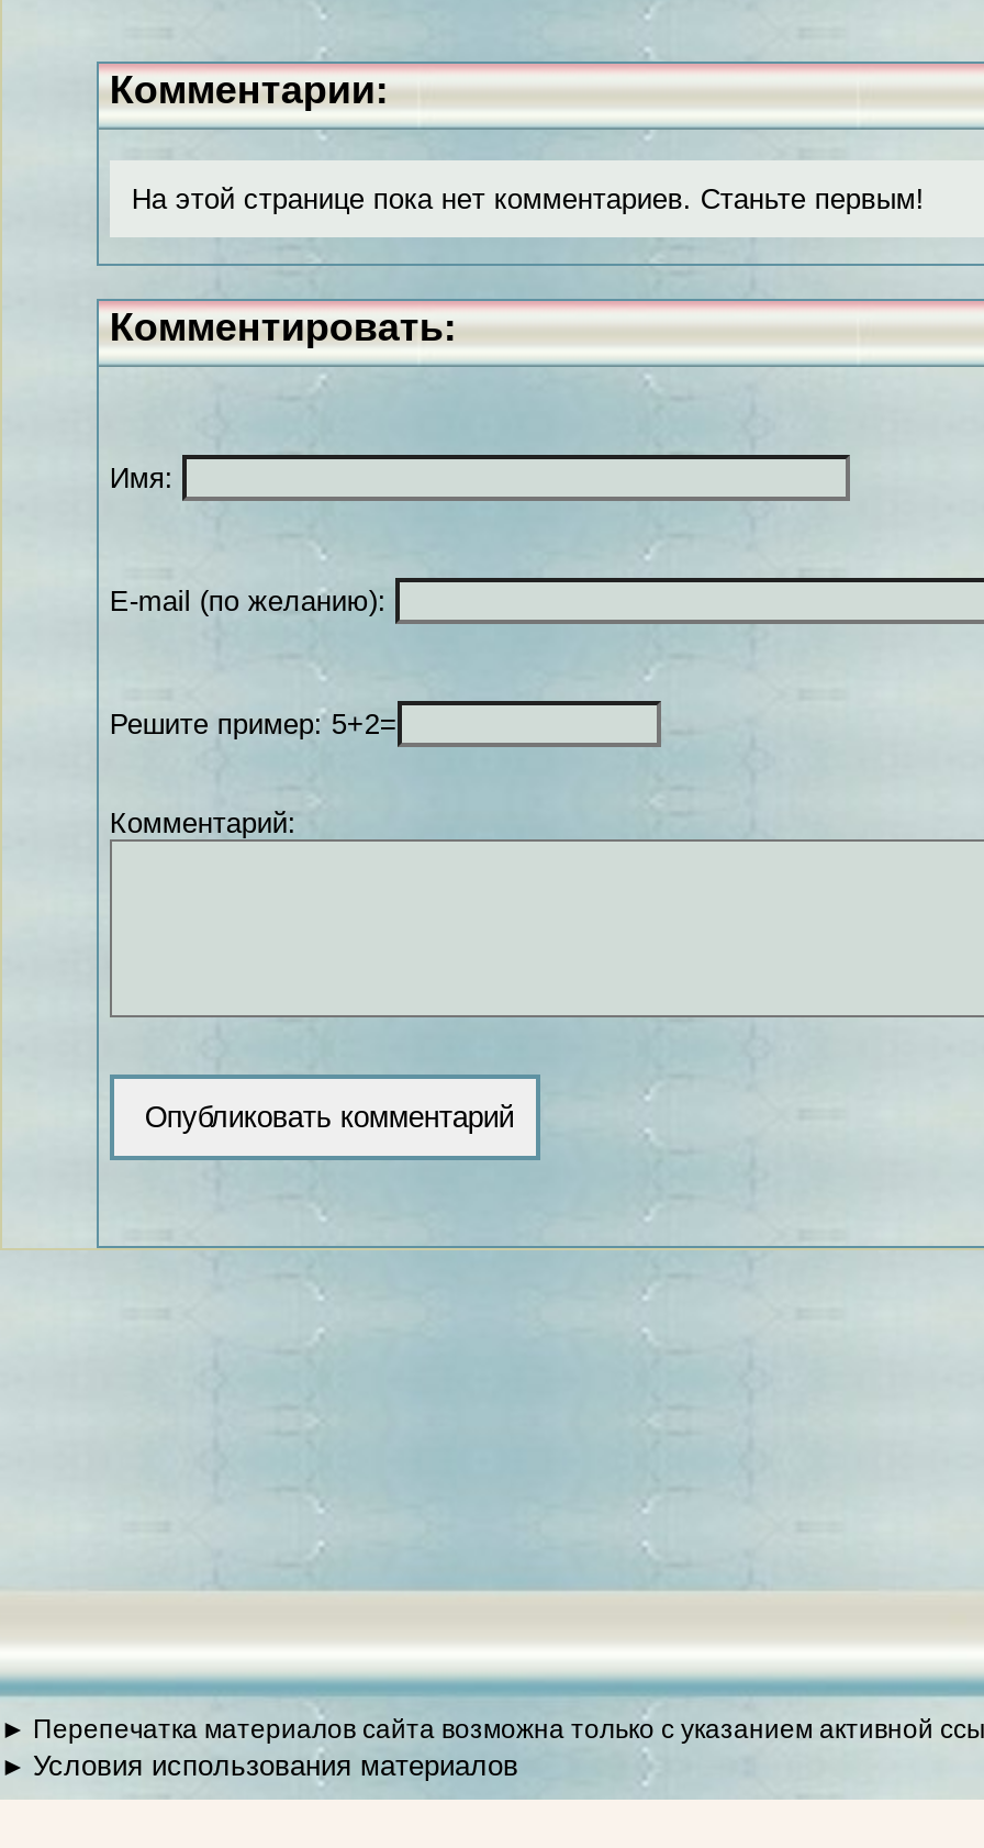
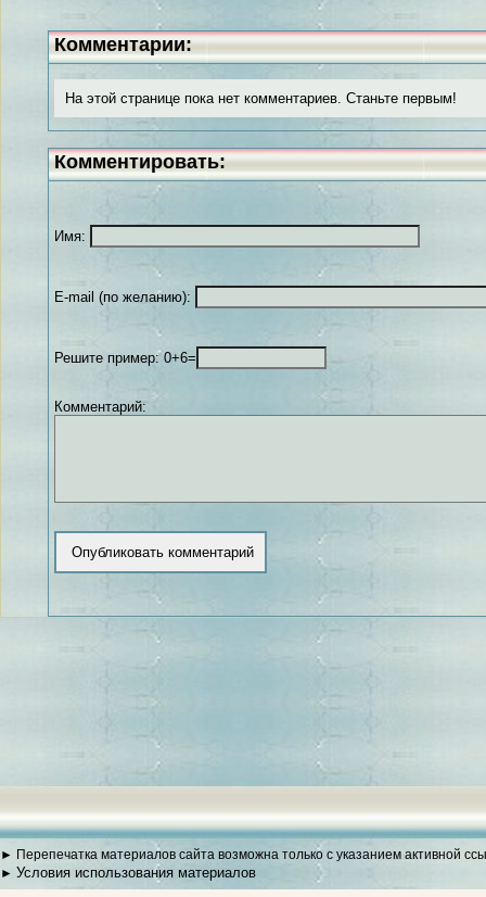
[110,708,397,741] Решите пример: 5+2= -> [54,350,196,366] Решите пример: 0+6=

